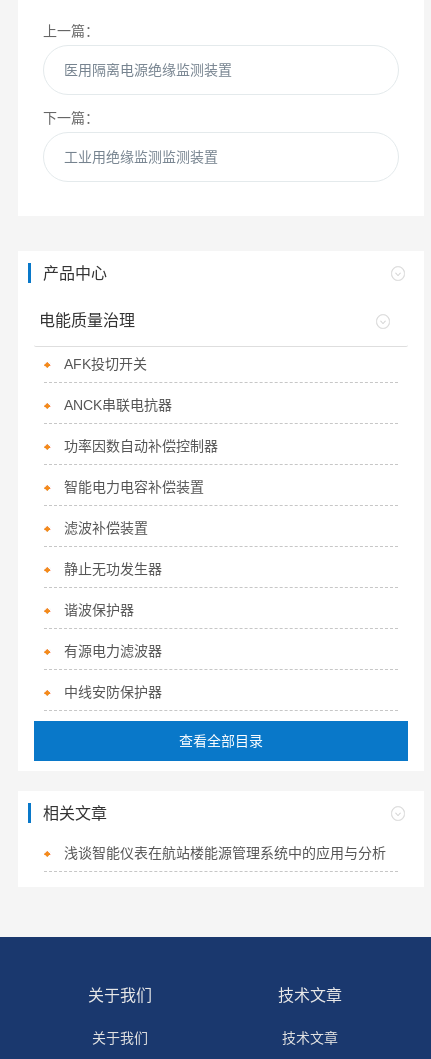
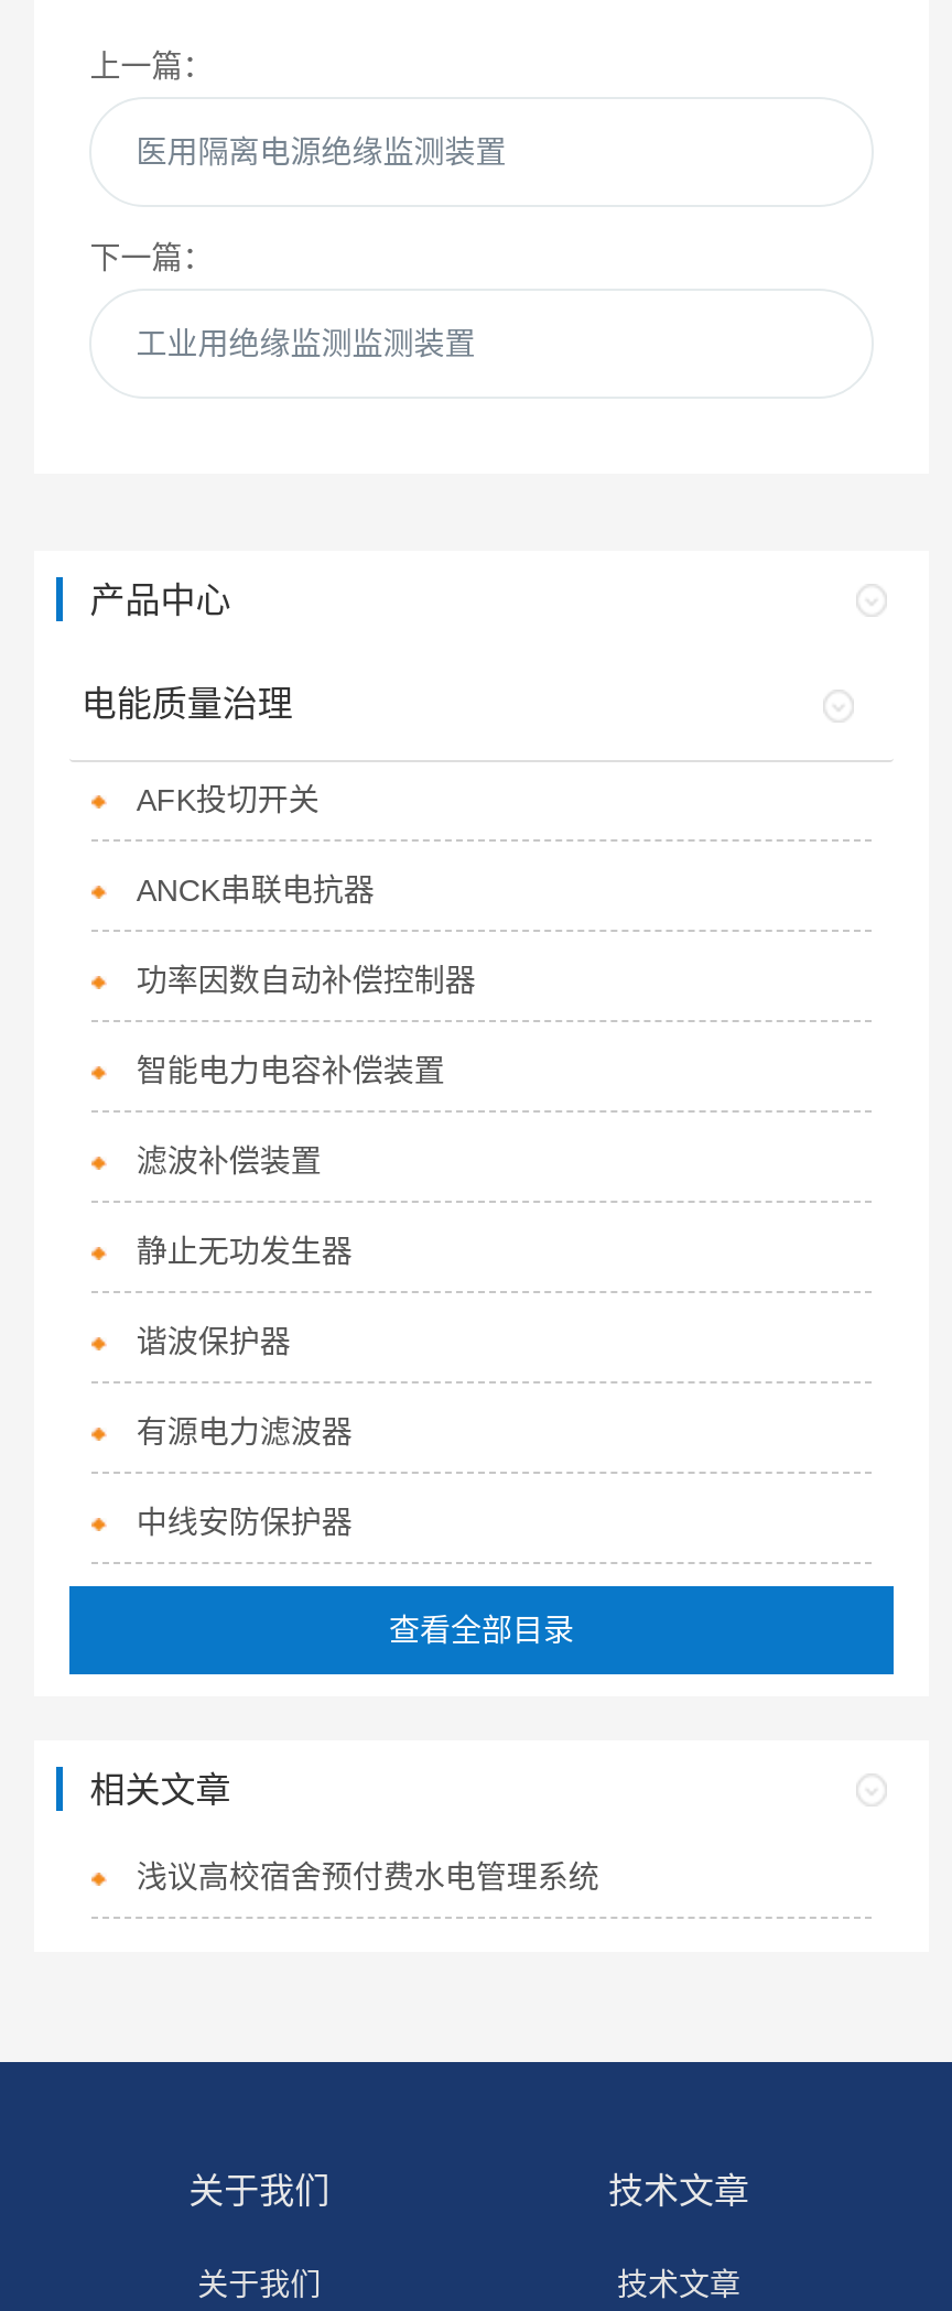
[64,845,386,861] 浅谈智能仪表在航站楼能源管理系统中的应用与分析 -> [136,1858,599,1894] 浅议高校宿舍预付费水电管理系统

